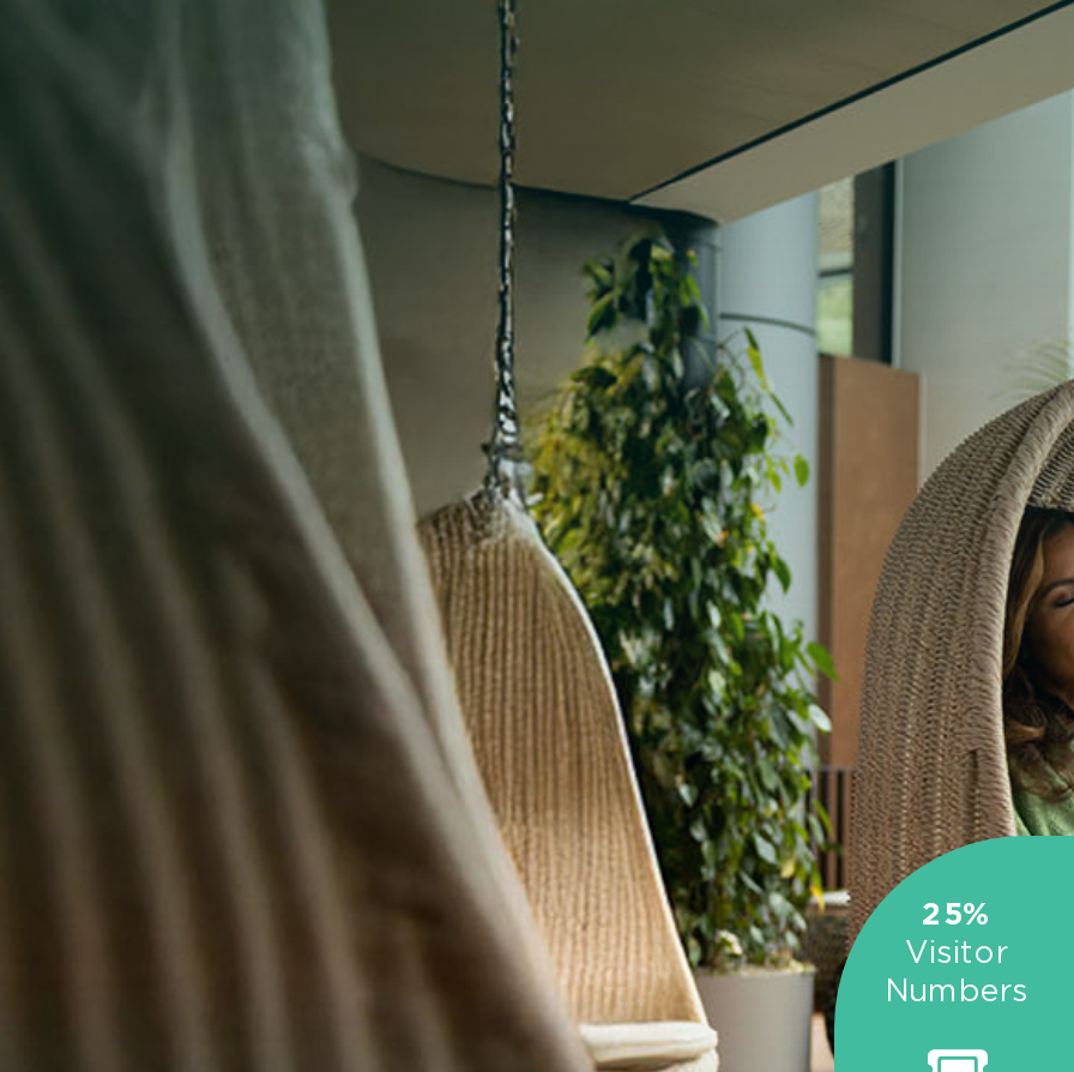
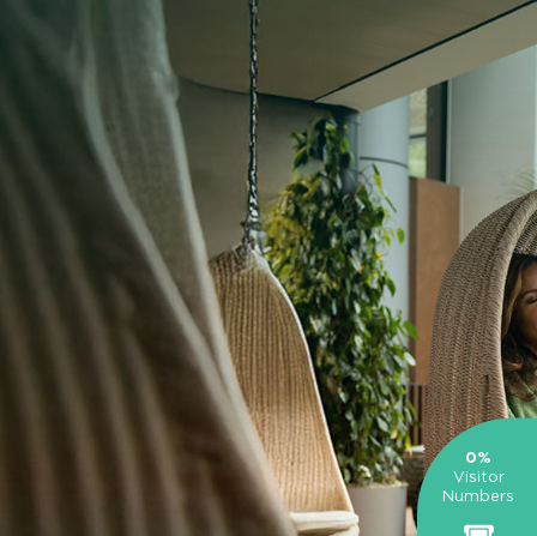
[922,896,991,932] 25% -> [465,448,491,466] 0%

